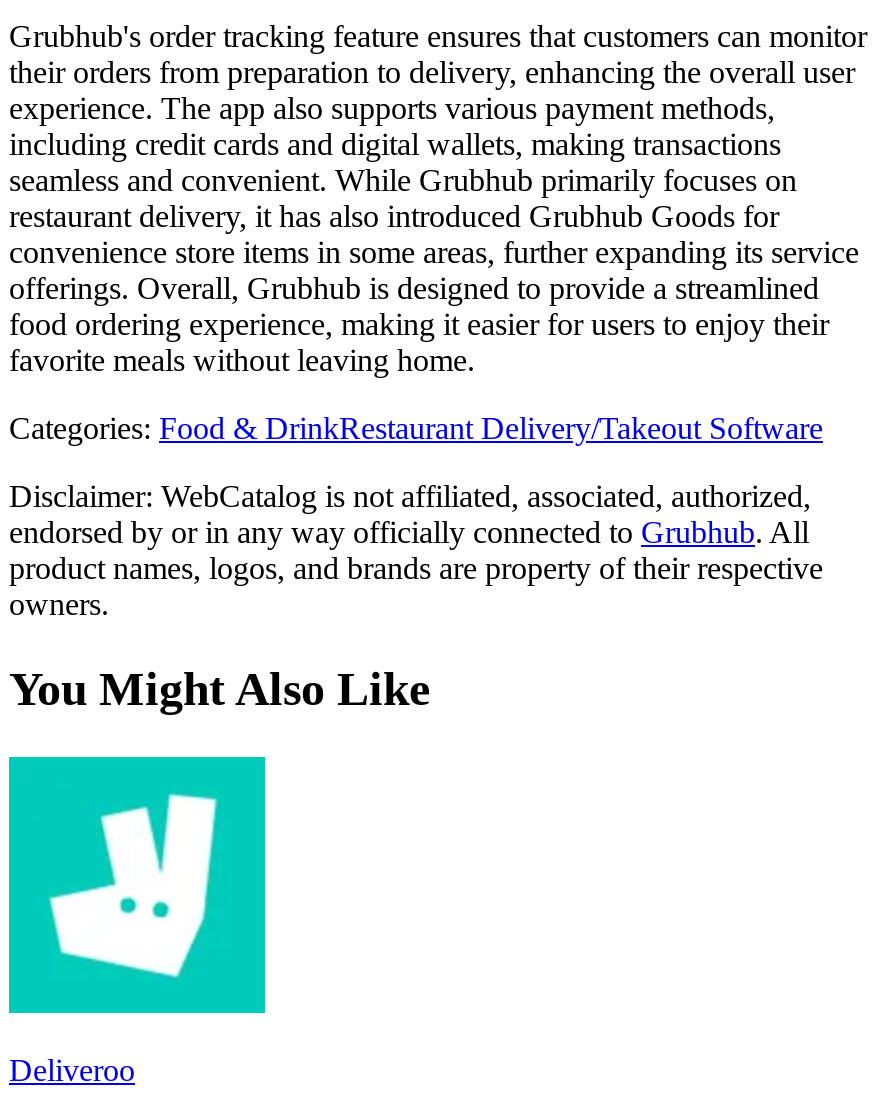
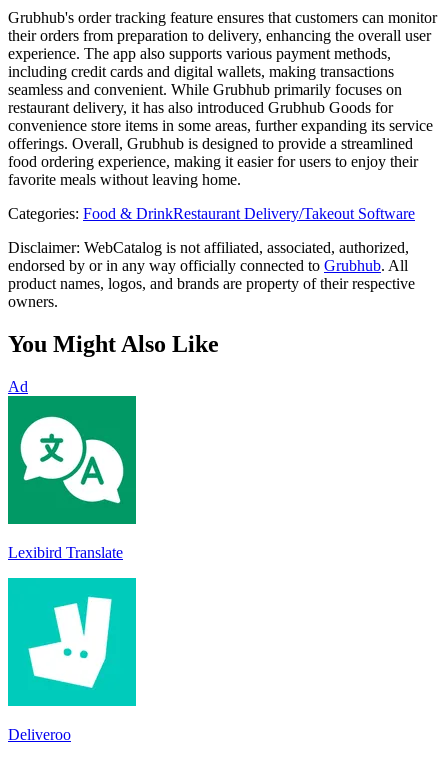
none -> [7,395,137,561] [image] | Lexibird Translate
none -> [8,378,28,395] Ad

